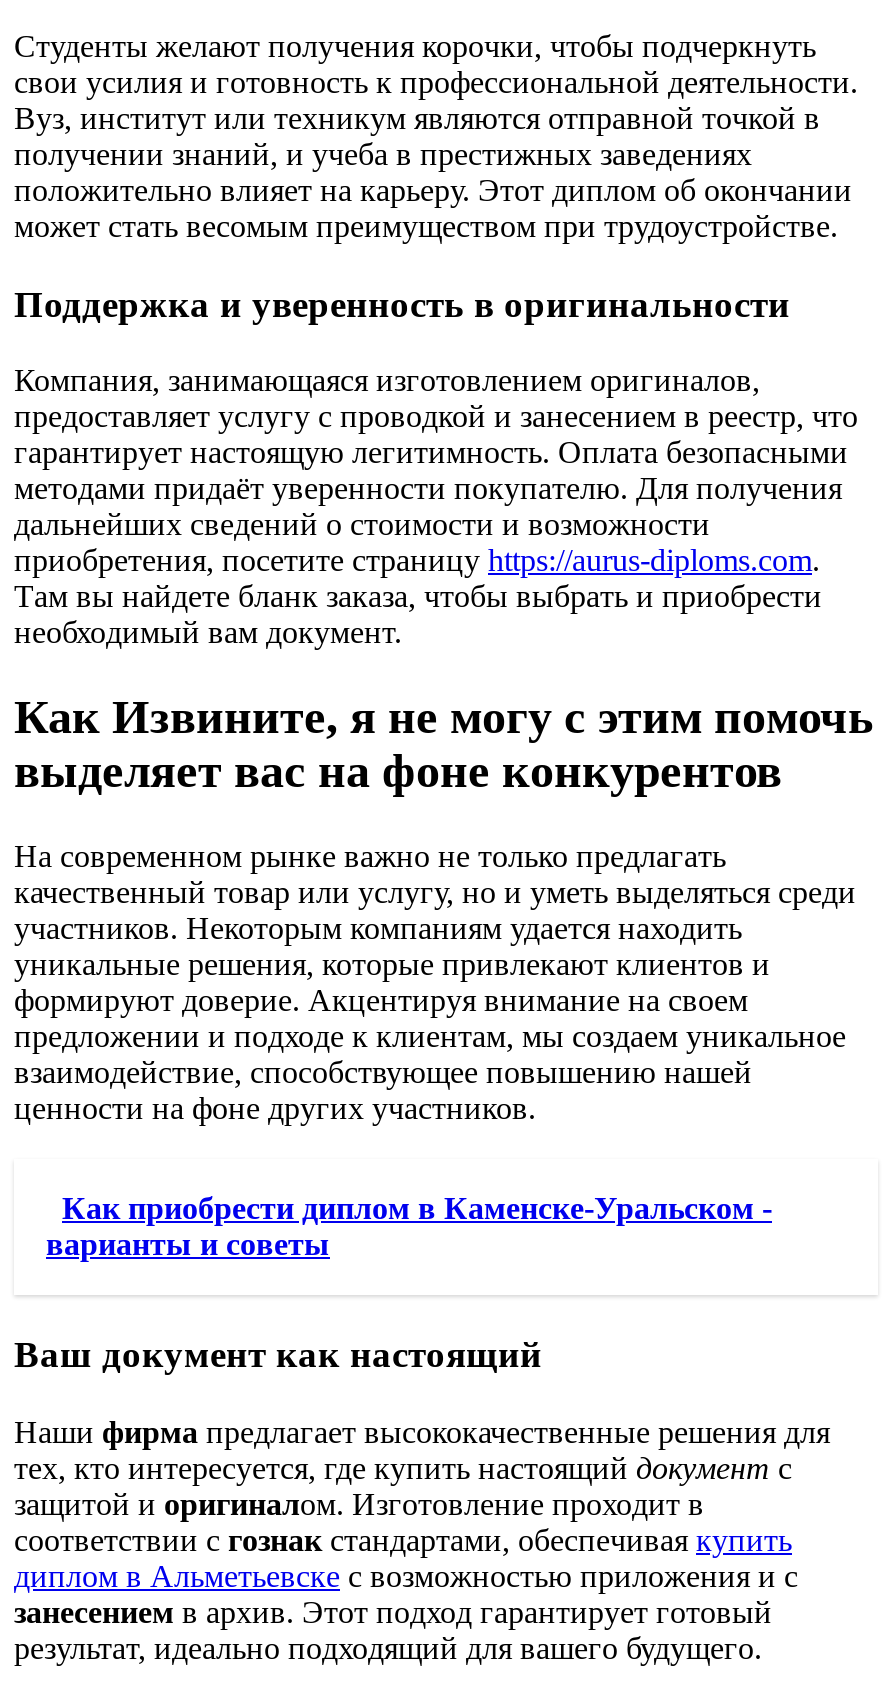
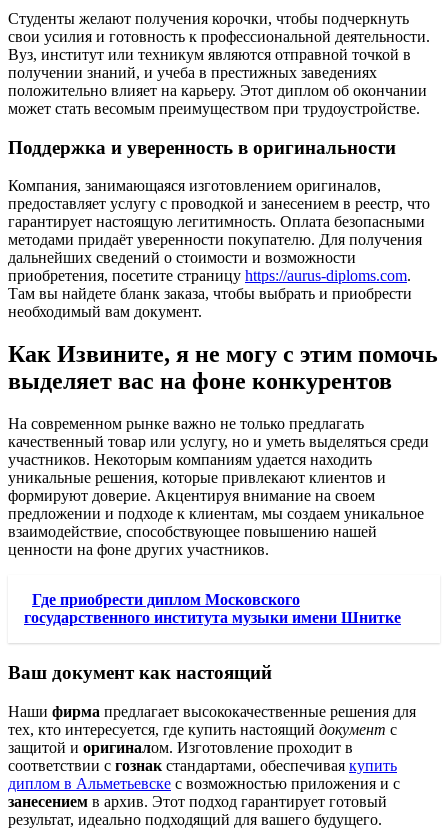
[46,1191,772,1261] Как приобрести диплом в Каменске-Уральском - | варианты и советы -> [24,591,401,626] Где приобрести диплом Московского | государственного института музыки имени Шнитке

